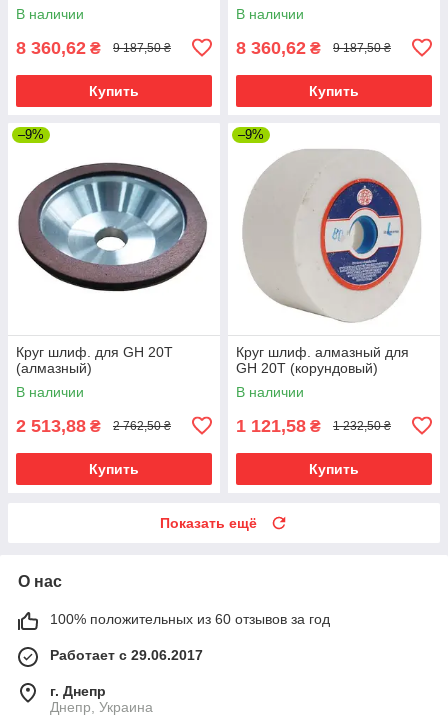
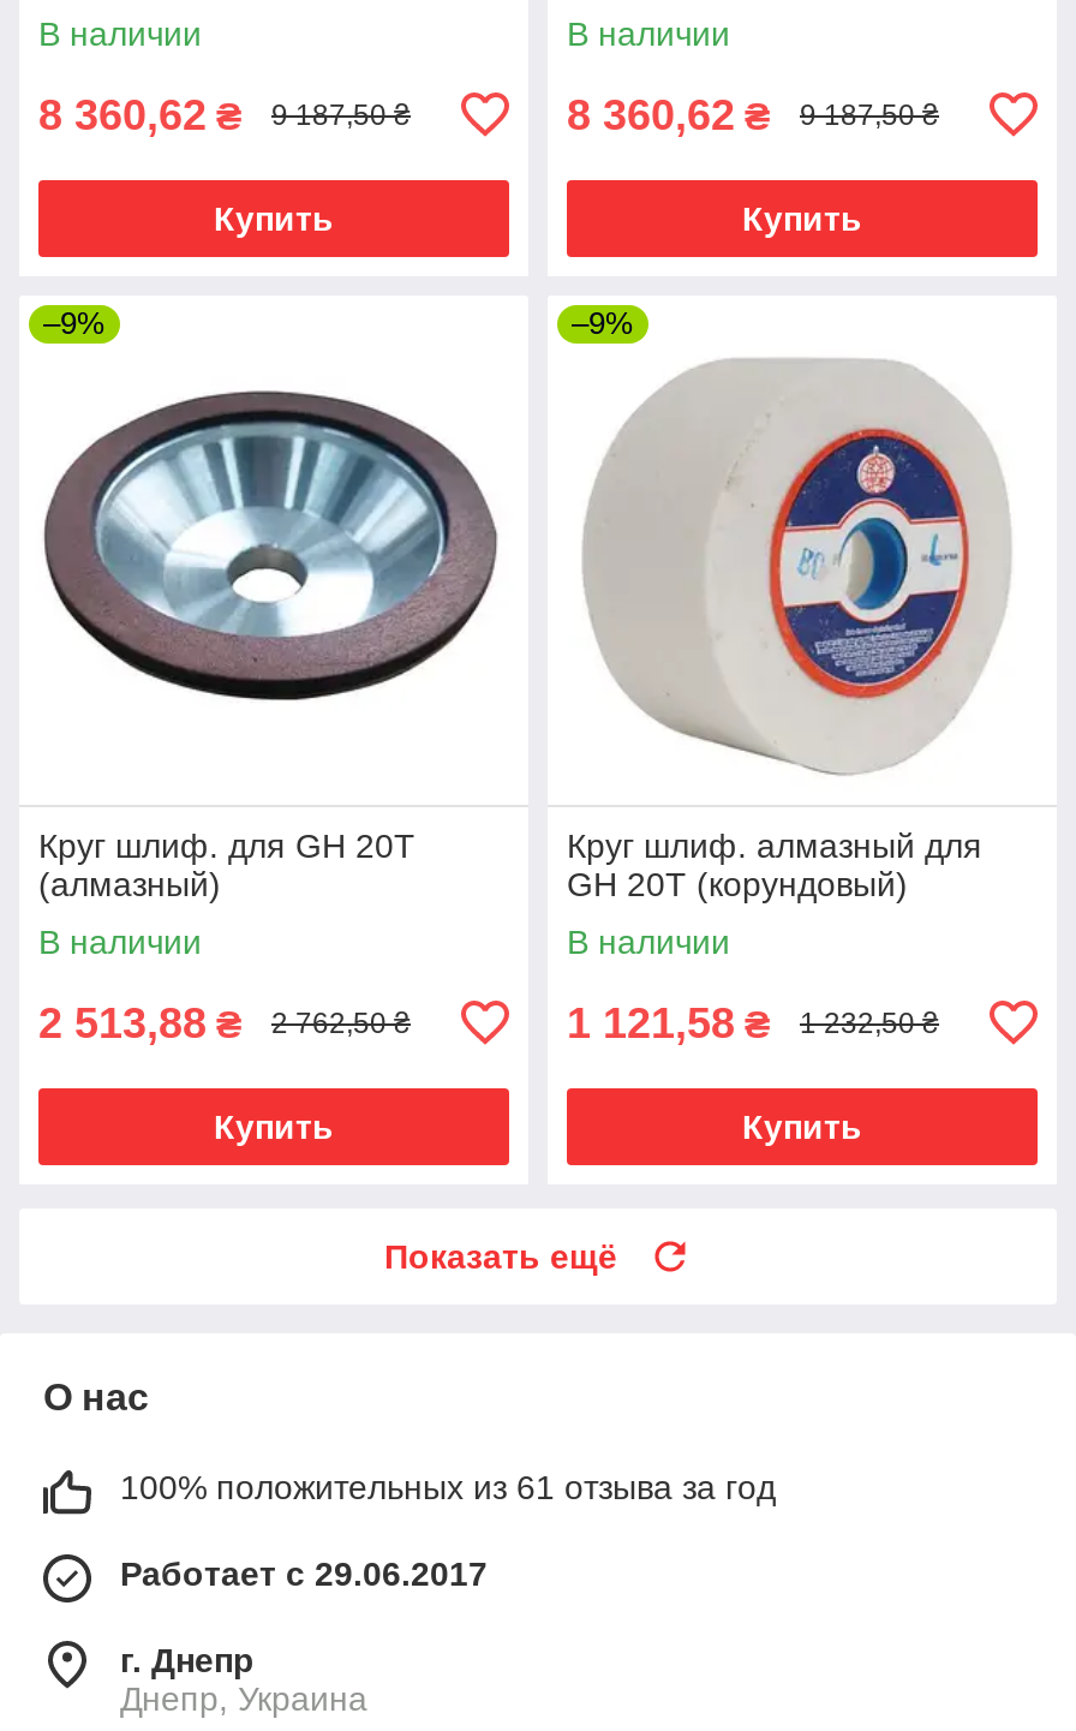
[50,611,330,627] 100% положительных из 60 отзывов за год -> [120,1467,776,1506] 100% положительных из 61 отзыва за год

